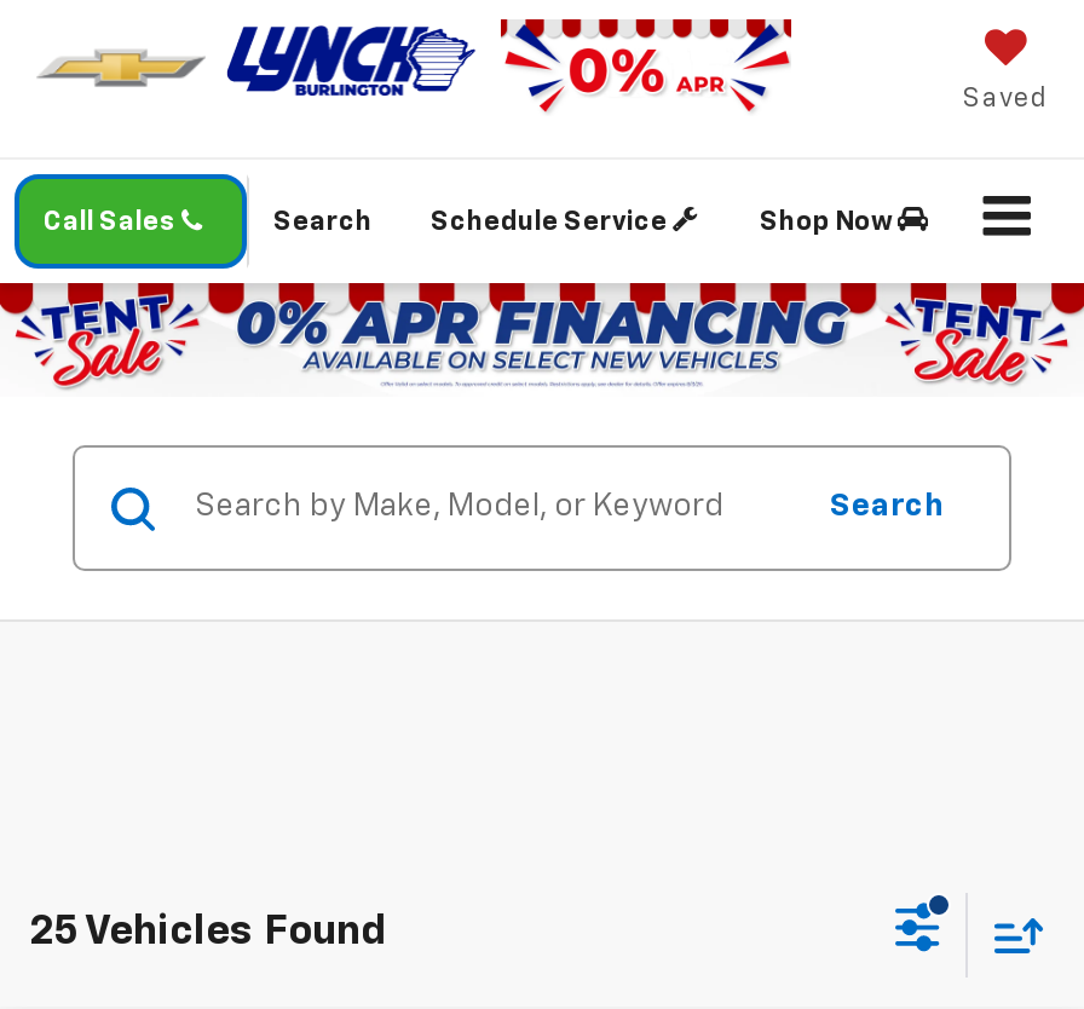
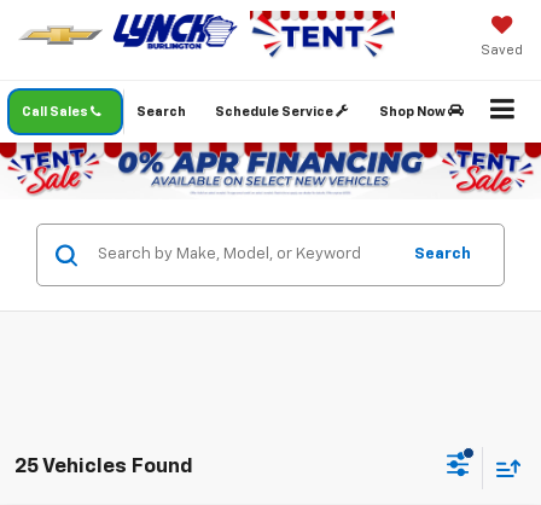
[503,22,791,111] [image] -> [251,13,395,58] [image]

